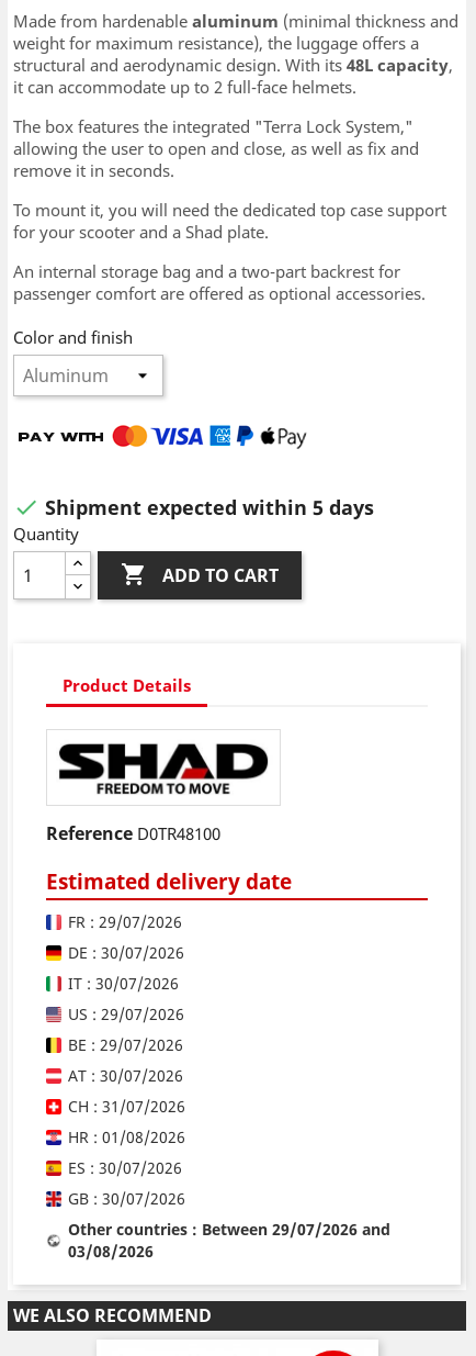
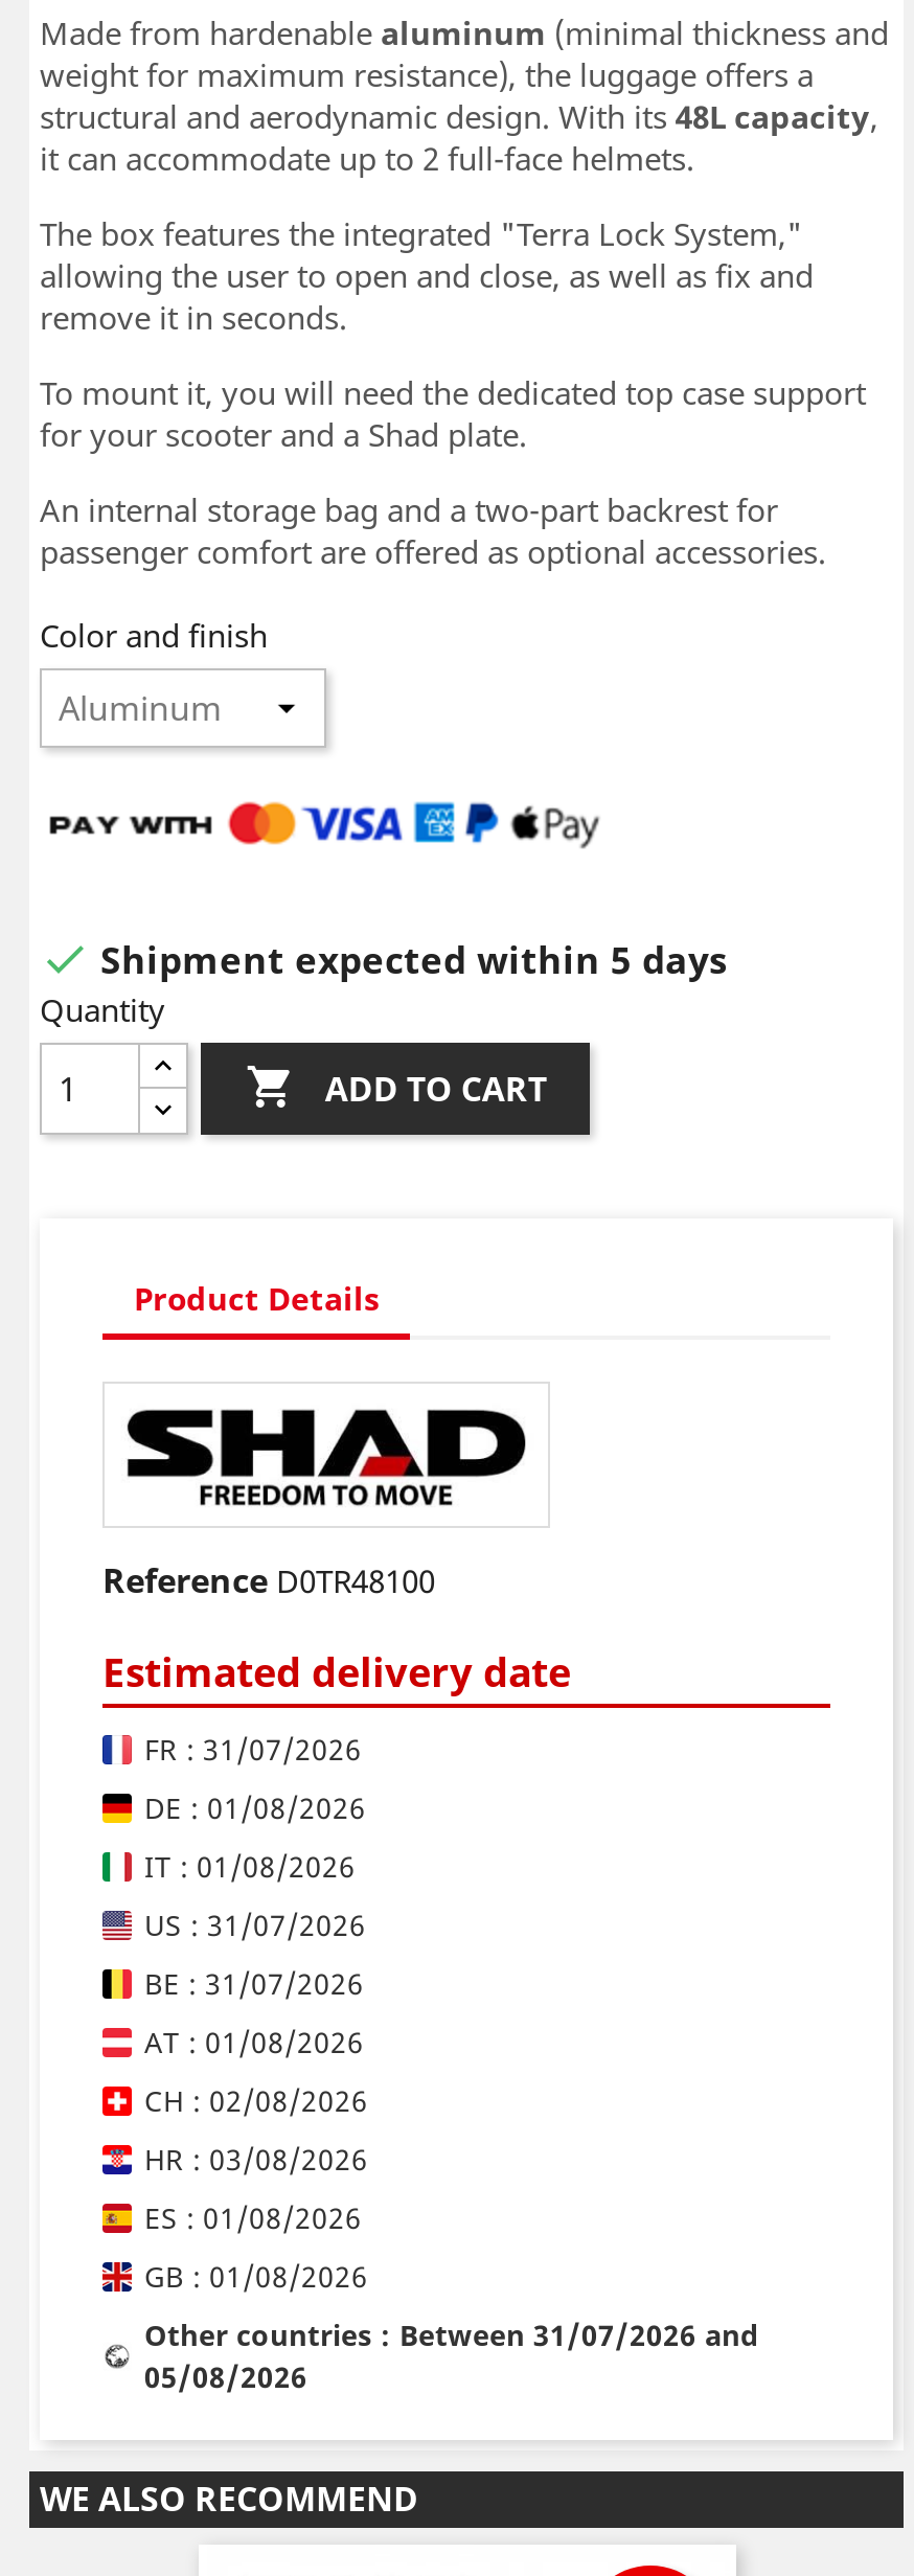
[68,912,182,932] FR : 29/07/2026 -> [144,1729,362,1769] FR : 31/07/2026
[68,942,184,963] DE : 30/07/2026 -> [144,1788,366,1828] DE : 01/08/2026
[68,973,179,994] IT : 30/07/2026 -> [144,1846,356,1886] IT : 01/08/2026
[68,1004,184,1025] US : 29/07/2026 -> [144,1905,366,1945] US : 31/07/2026
[68,1035,183,1055] BE : 29/07/2026 -> [144,1964,364,2003] BE : 31/07/2026
[68,1065,183,1086] AT : 30/07/2026 -> [144,2022,364,2062] AT : 01/08/2026
[68,1096,185,1117] CH : 31/07/2026 -> [144,2081,368,2120] CH : 02/08/2026
[68,1127,185,1148] HR : 01/08/2026 -> [144,2139,368,2179] HR : 03/08/2026
[68,1157,182,1178] ES : 30/07/2026 -> [144,2198,362,2238] ES : 01/08/2026
[68,1188,185,1209] GB : 30/07/2026 -> [144,2256,368,2296] GB : 01/08/2026
[68,1219,390,1240] Other countries : Between 29/07/2026 and -> [144,2315,759,2355] Other countries : Between 31/07/2026 and
[68,1241,154,1262] 03/08/2026 -> [144,2357,307,2397] 05/08/2026

